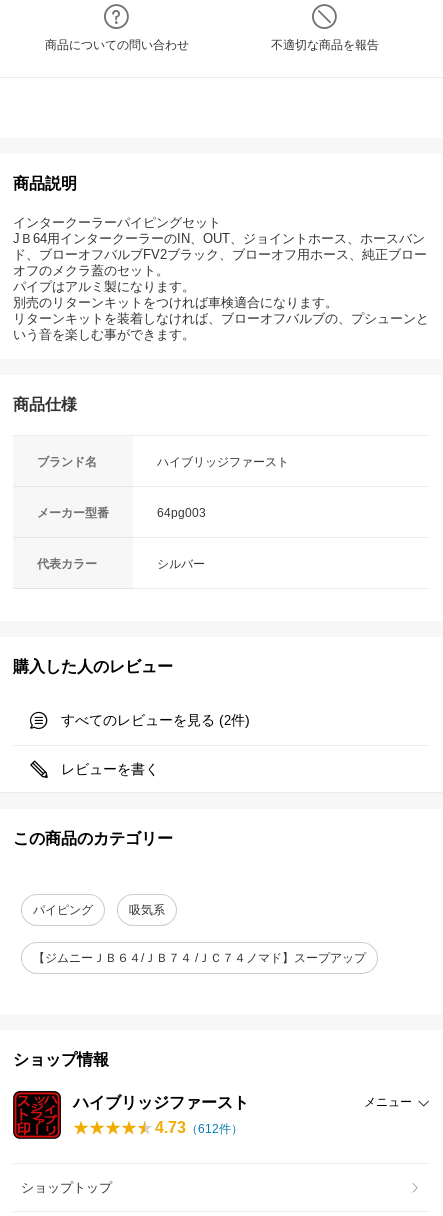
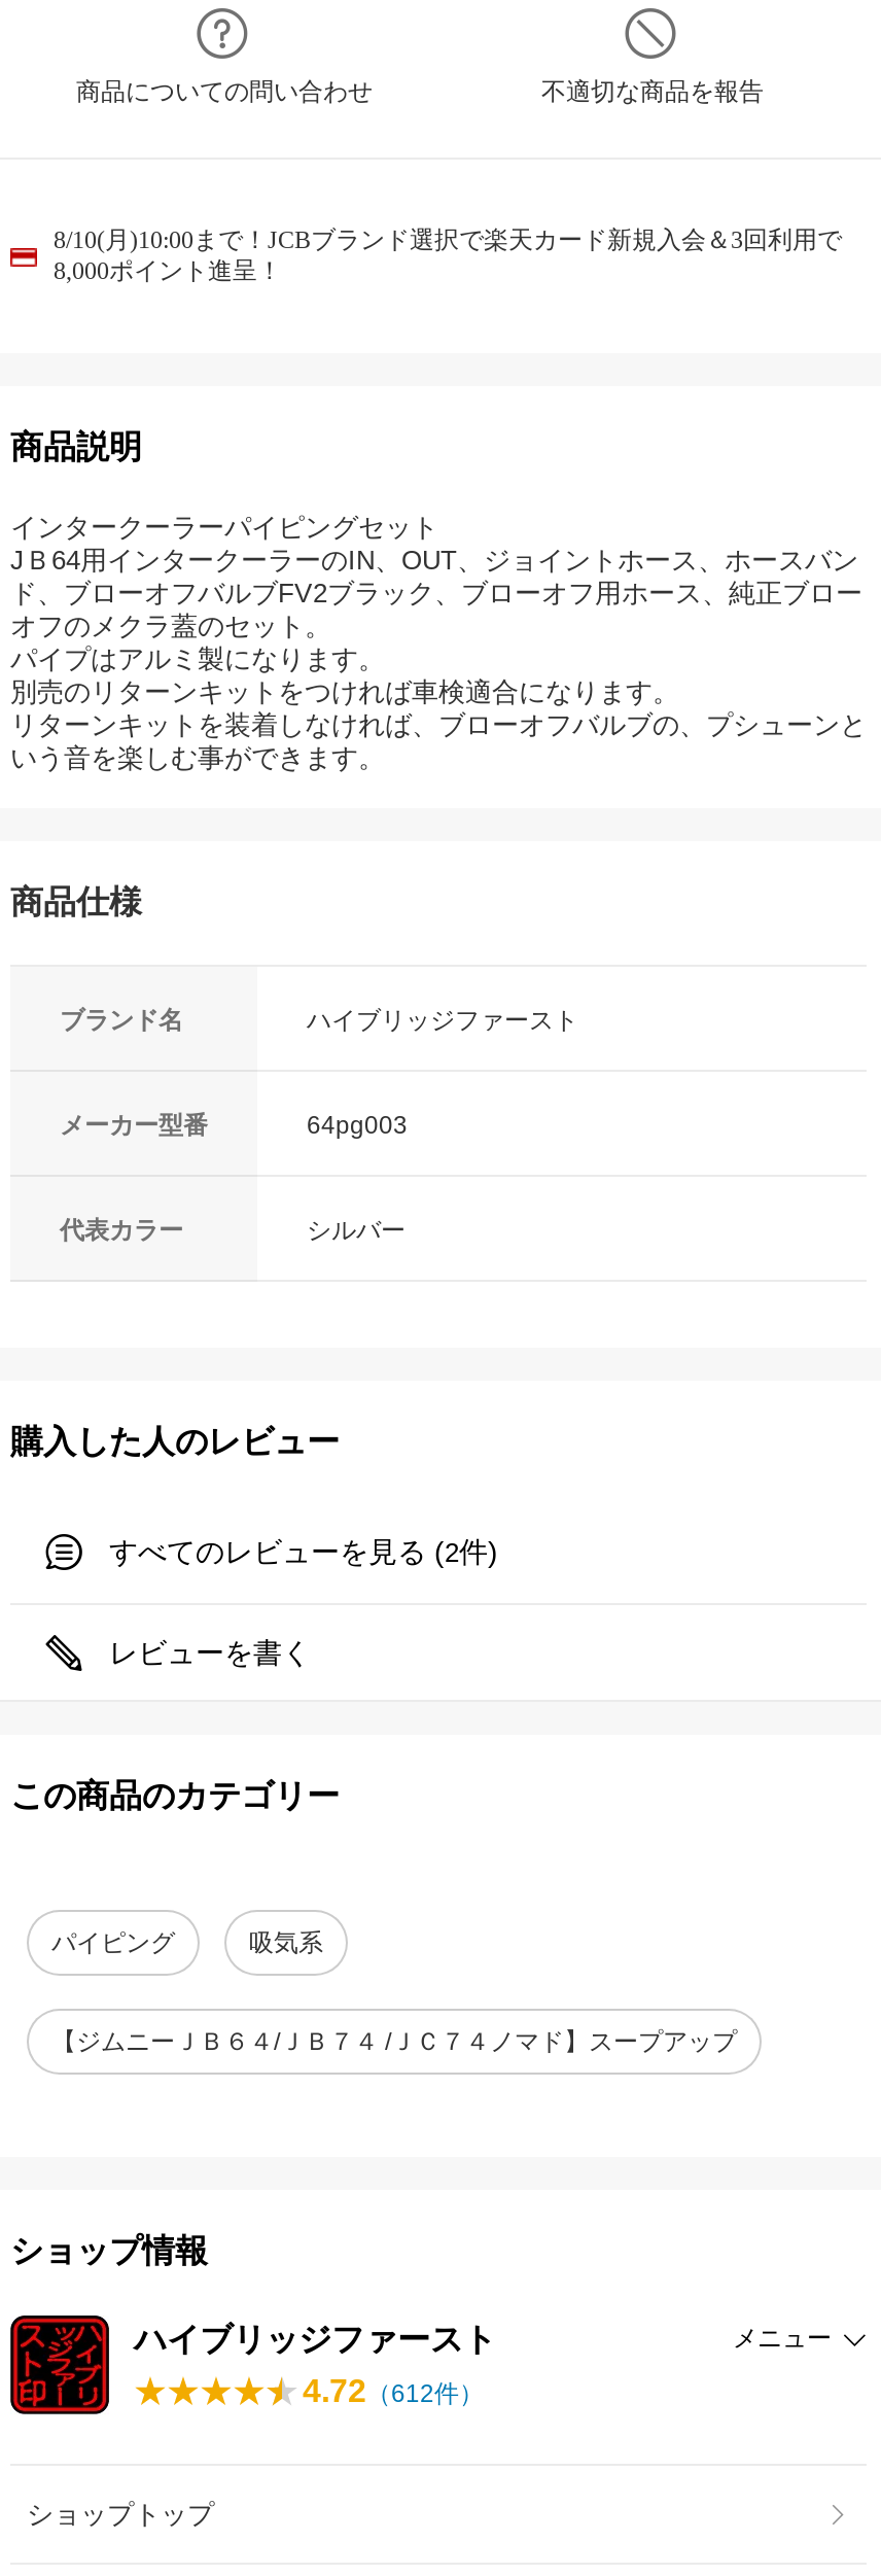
none -> [54,225,842,285] 8/10(月)10:00まで！JCBブランド選択で楽天カード新規入会＆3回利用で | 8,000ポイント進呈！
[155,1119,243,1136] 4.73（612件） -> [303,2373,484,2408] 4.72（612件）

